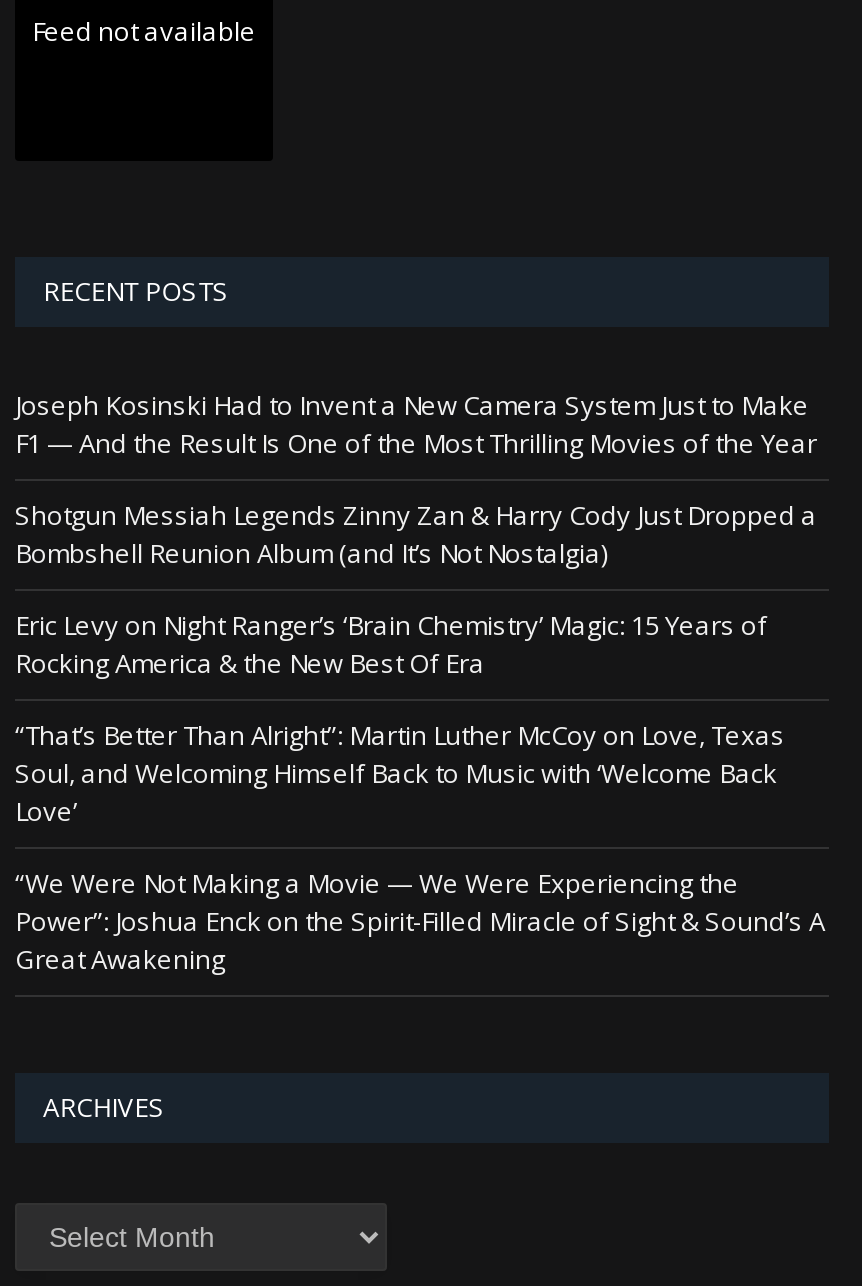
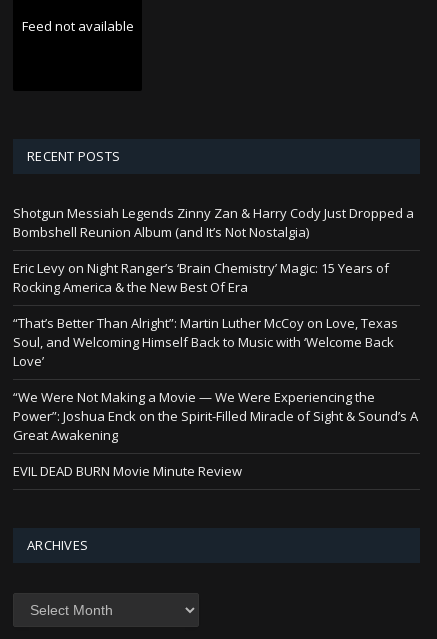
[15,386,817,460] Joseph Kosinski Had to Invent a New Camera System Just to Make | F1 — And the Result Is One of the Most Thrilling Movies of the Year -> none
moved [15,496,825,976] -> [13,204,418,444]: Shotgun Messiah Legends Zinny Zan & Harry Cody Just Dropped a | Bombshell Reunion Album (and It’s Not Nostalgia) | Eric Levy on Night Ranger’s ‘Brain Chemistry’ Magic: 15 Years of | ... | Power”: Joshua Enck on the Spirit-Filled Miracle of Sight & Sound’s A | Great Awakening
none -> [13,462,242,480] EVIL DEAD BURN Movie Minute Review

